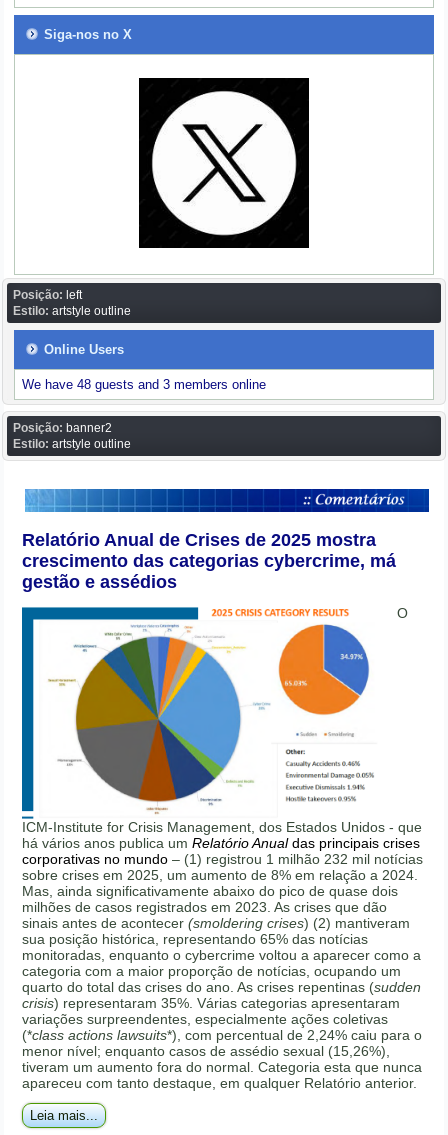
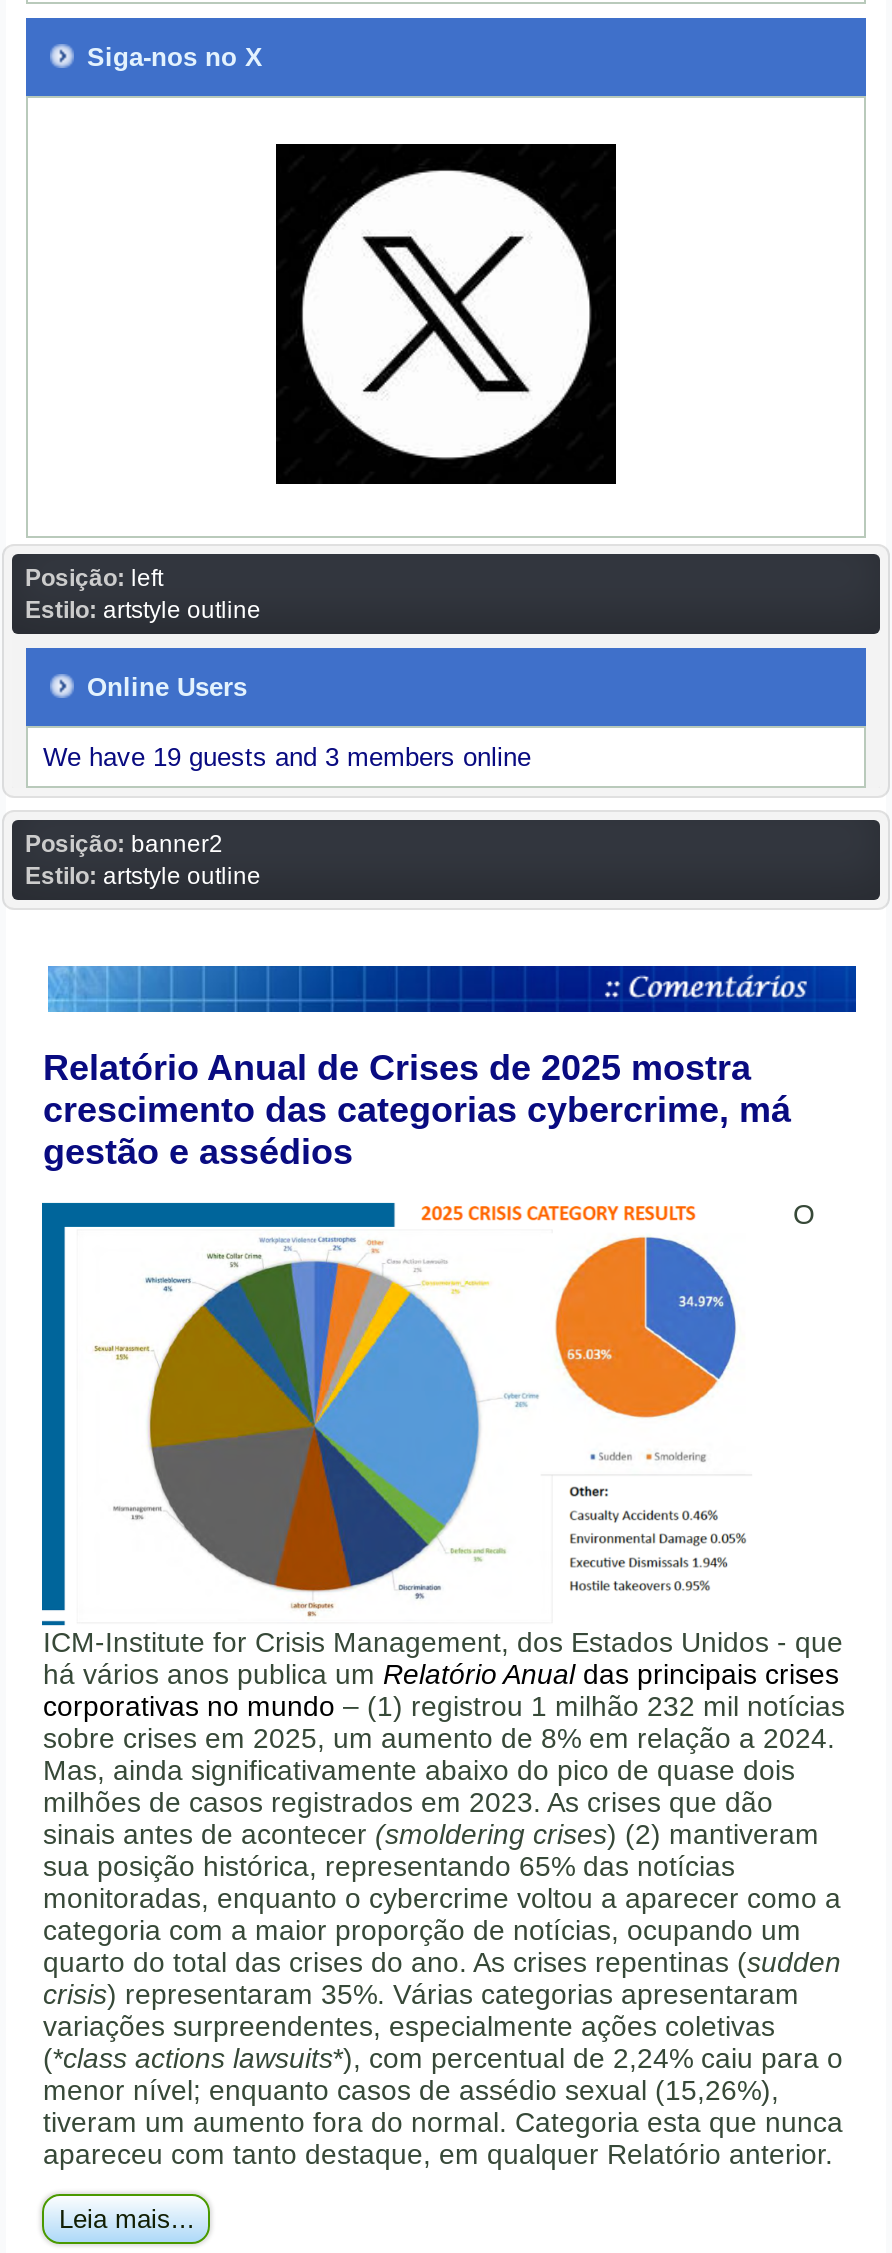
[22,377,266,392] We have 48 guests and 3 members online -> [43,742,531,772] We have 19 guests and 3 members online

